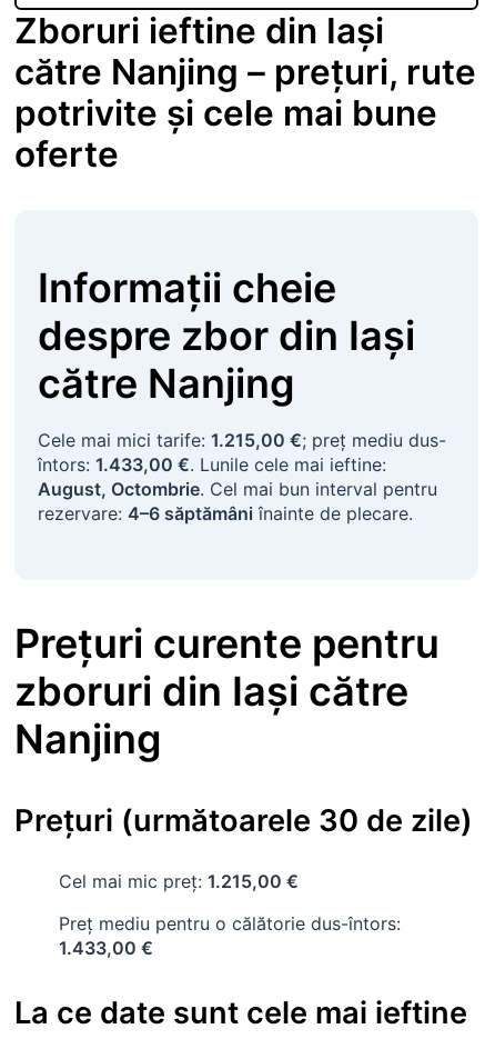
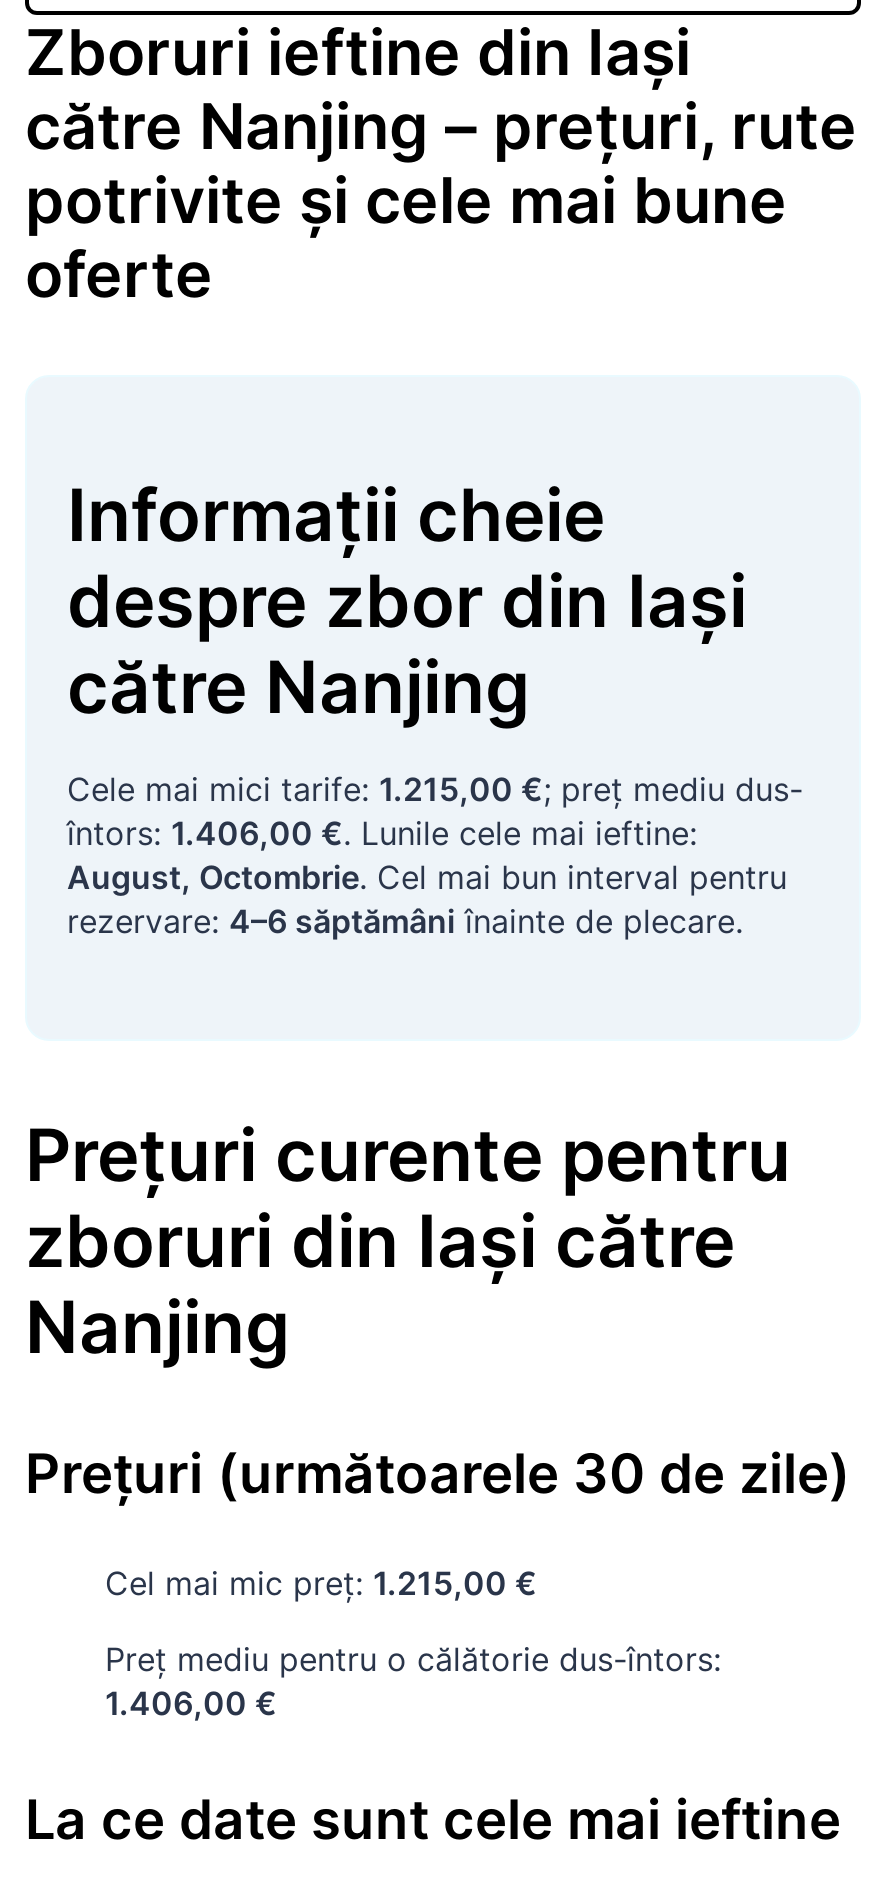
[38,453,386,475] întors: 1.433,00 €. Lunile cele mai ieftine: -> [67,813,697,853] întors: 1.406,00 €. Lunile cele mai ieftine:
[59,937,153,959] 1.433,00 € -> [105,1683,277,1723] 1.406,00 €

